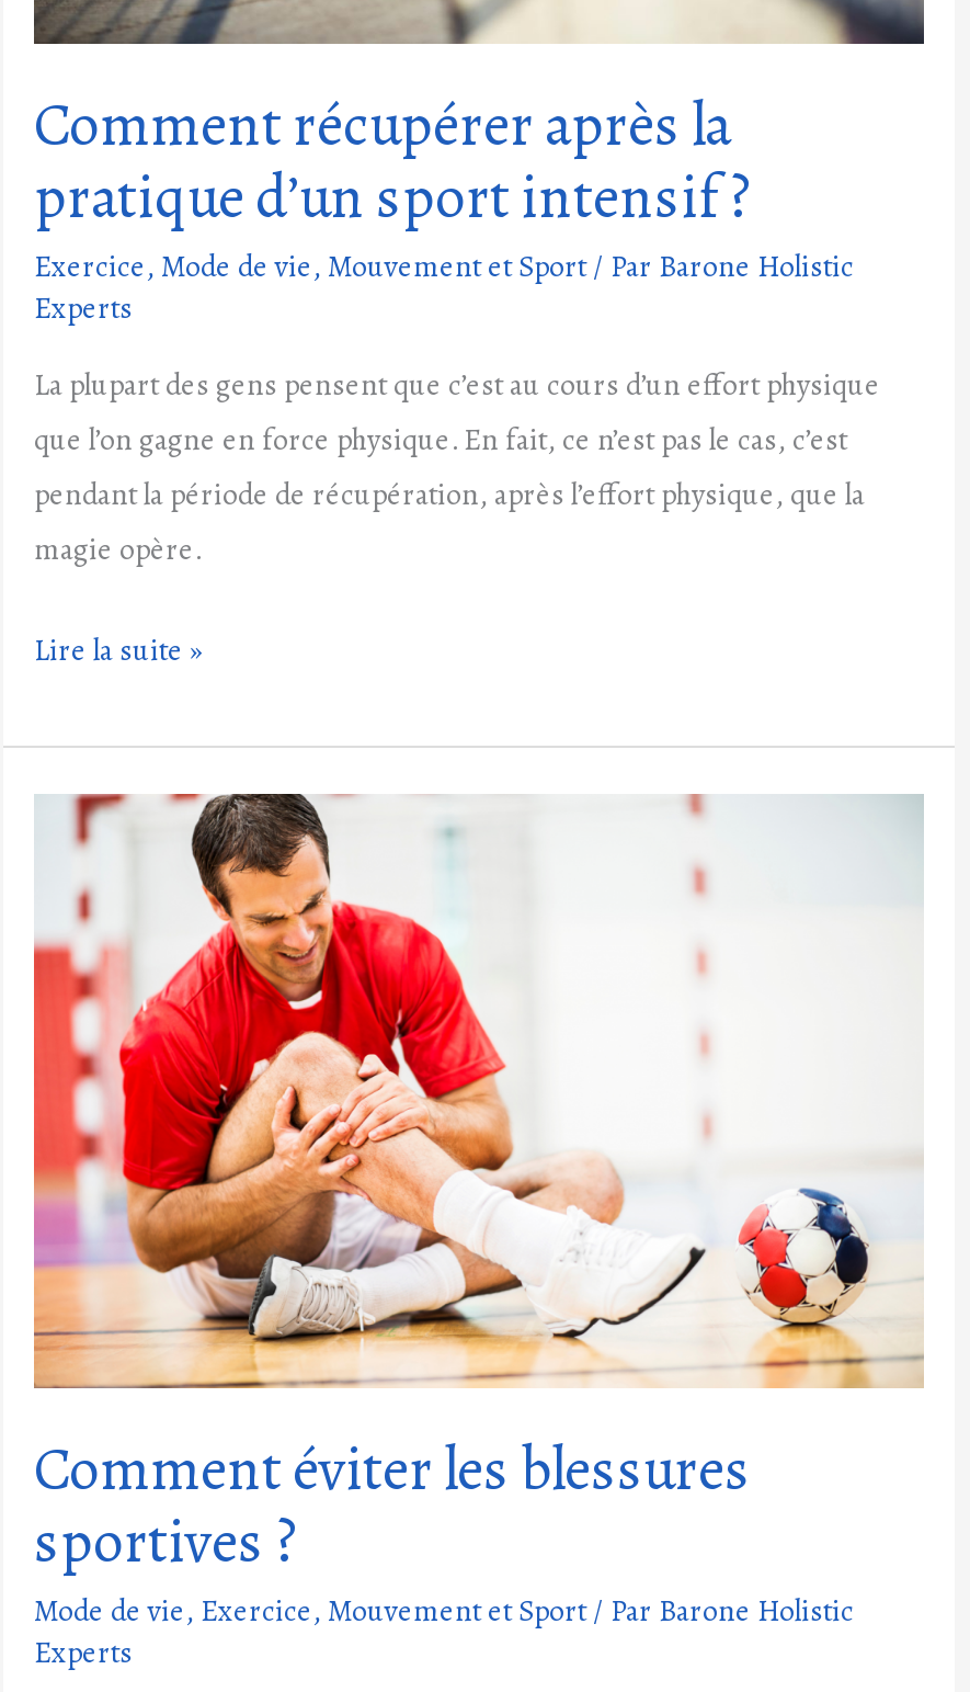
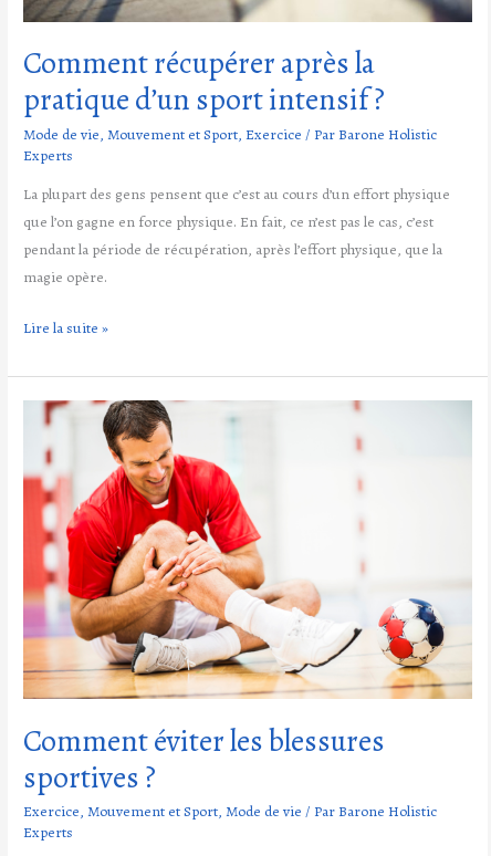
[34,245,854,287] Exercice, Mode de vie, Mouvement et Sport/ Par Barone Holistic -> [23,124,437,145] Mode de vie, Mouvement et Sport, Exercice/ Par Barone Holistic
[34,1589,854,1631] Mode de vie, Exercice, Mouvement et Sport/ Par Barone Holistic -> [23,801,437,822] Exercice, Mouvement et Sport, Mode de vie/ Par Barone Holistic

